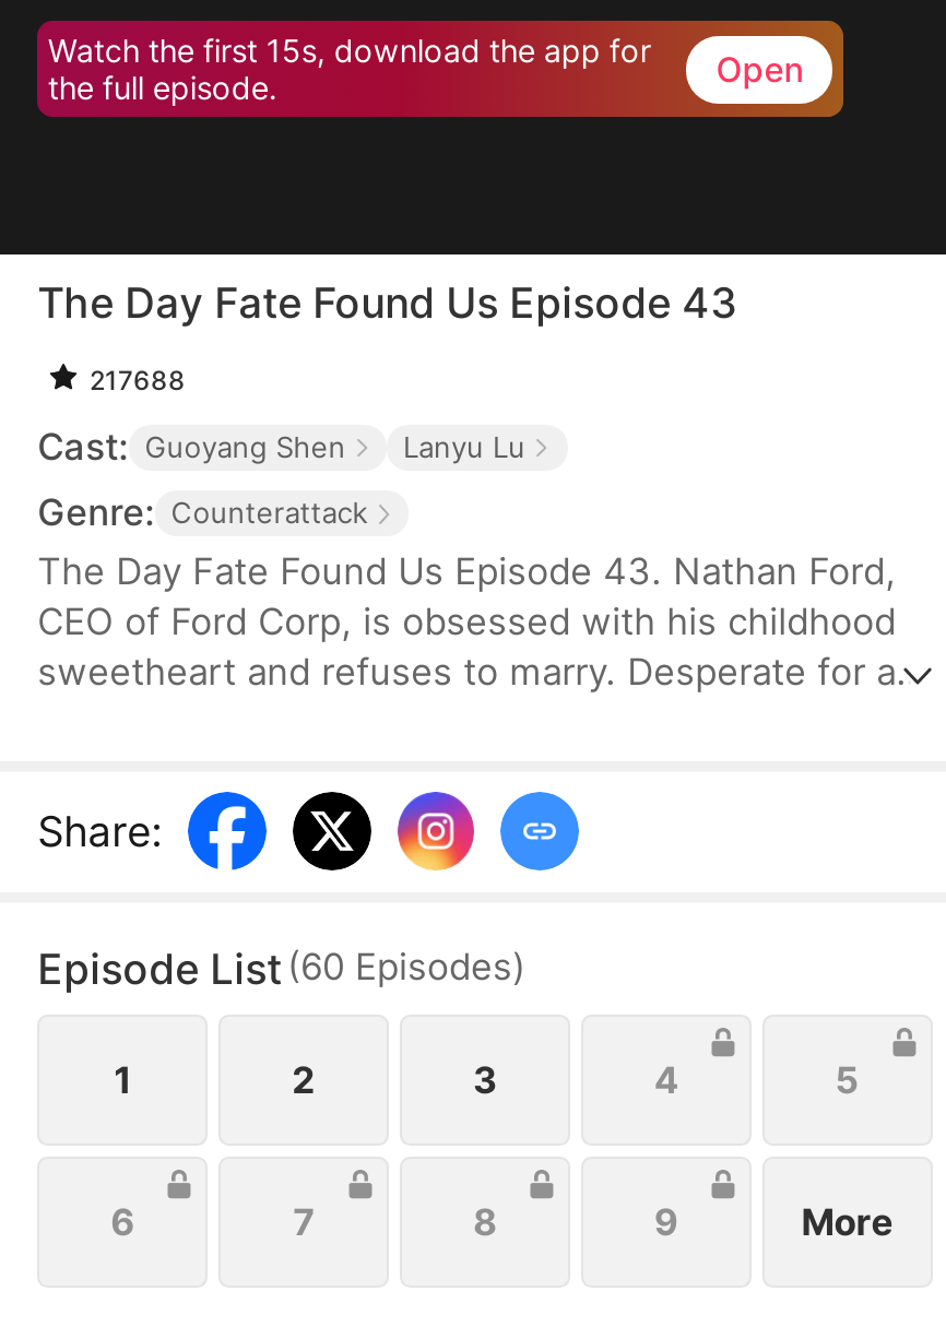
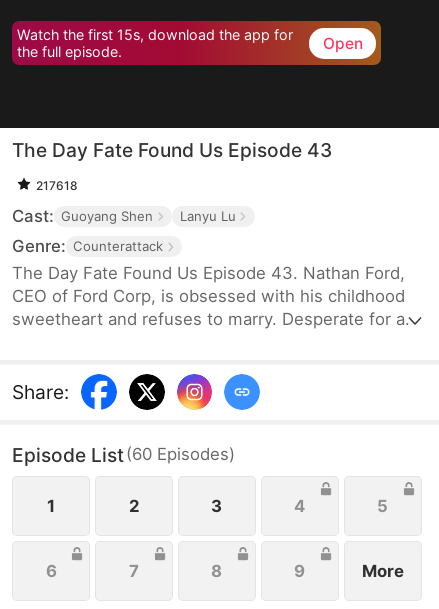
[90,363,186,396] 217688 -> [36,178,78,193] 217618

